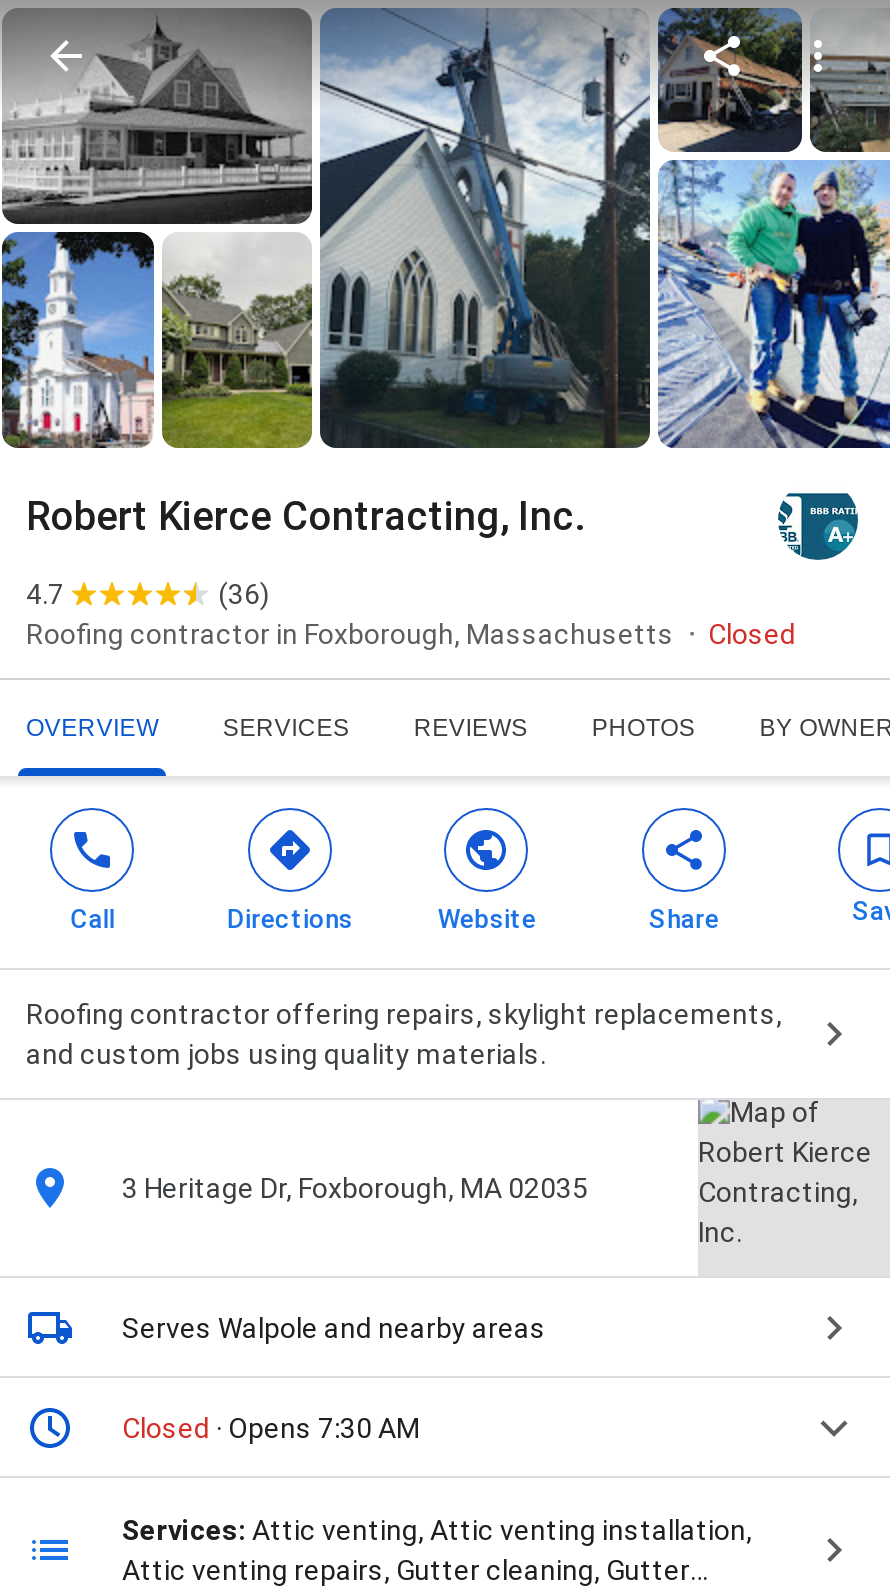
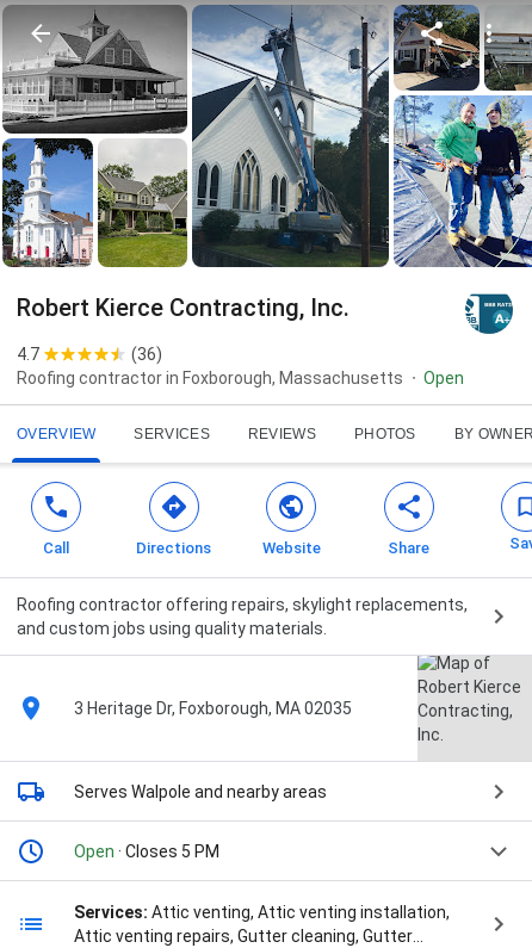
[708,618,796,650] Closed -> [423,369,464,388] Open
[122,1412,420,1444] Closed · Opens 7:30 AM -> [74,842,219,861] Open · Closes 5 PM

